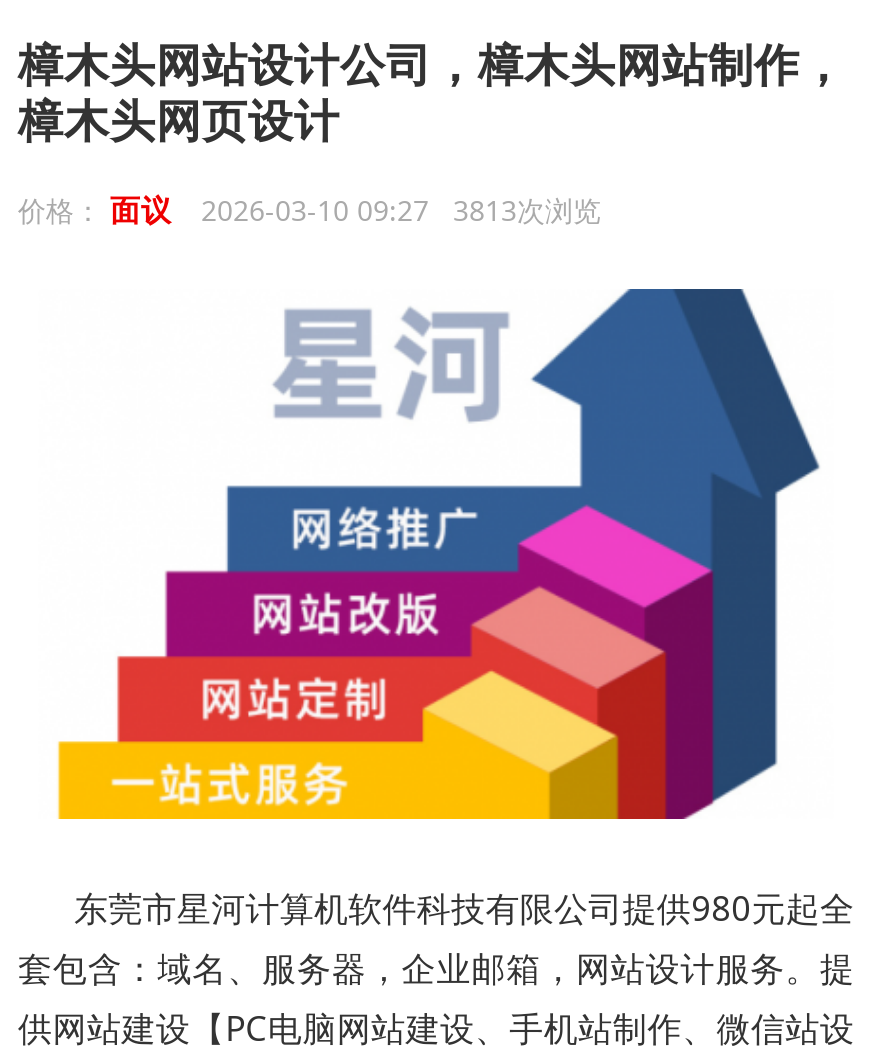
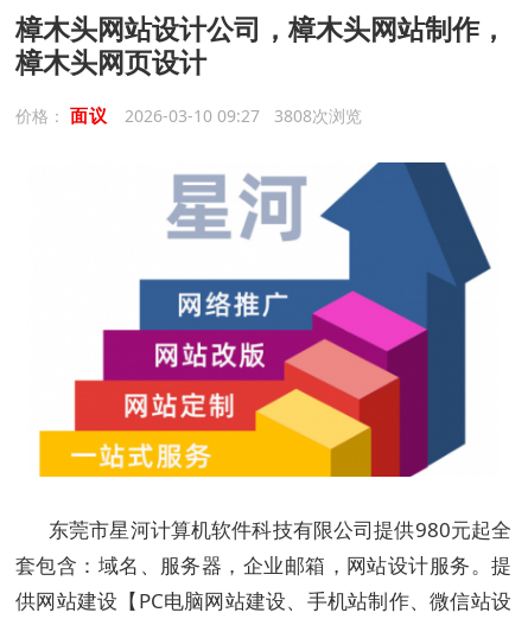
[18,189,601,229] 价格：面议 2026-03-10 09:27 3813次浏览 -> [15,103,361,127] 价格：面议 2026-03-10 09:27 3808次浏览

